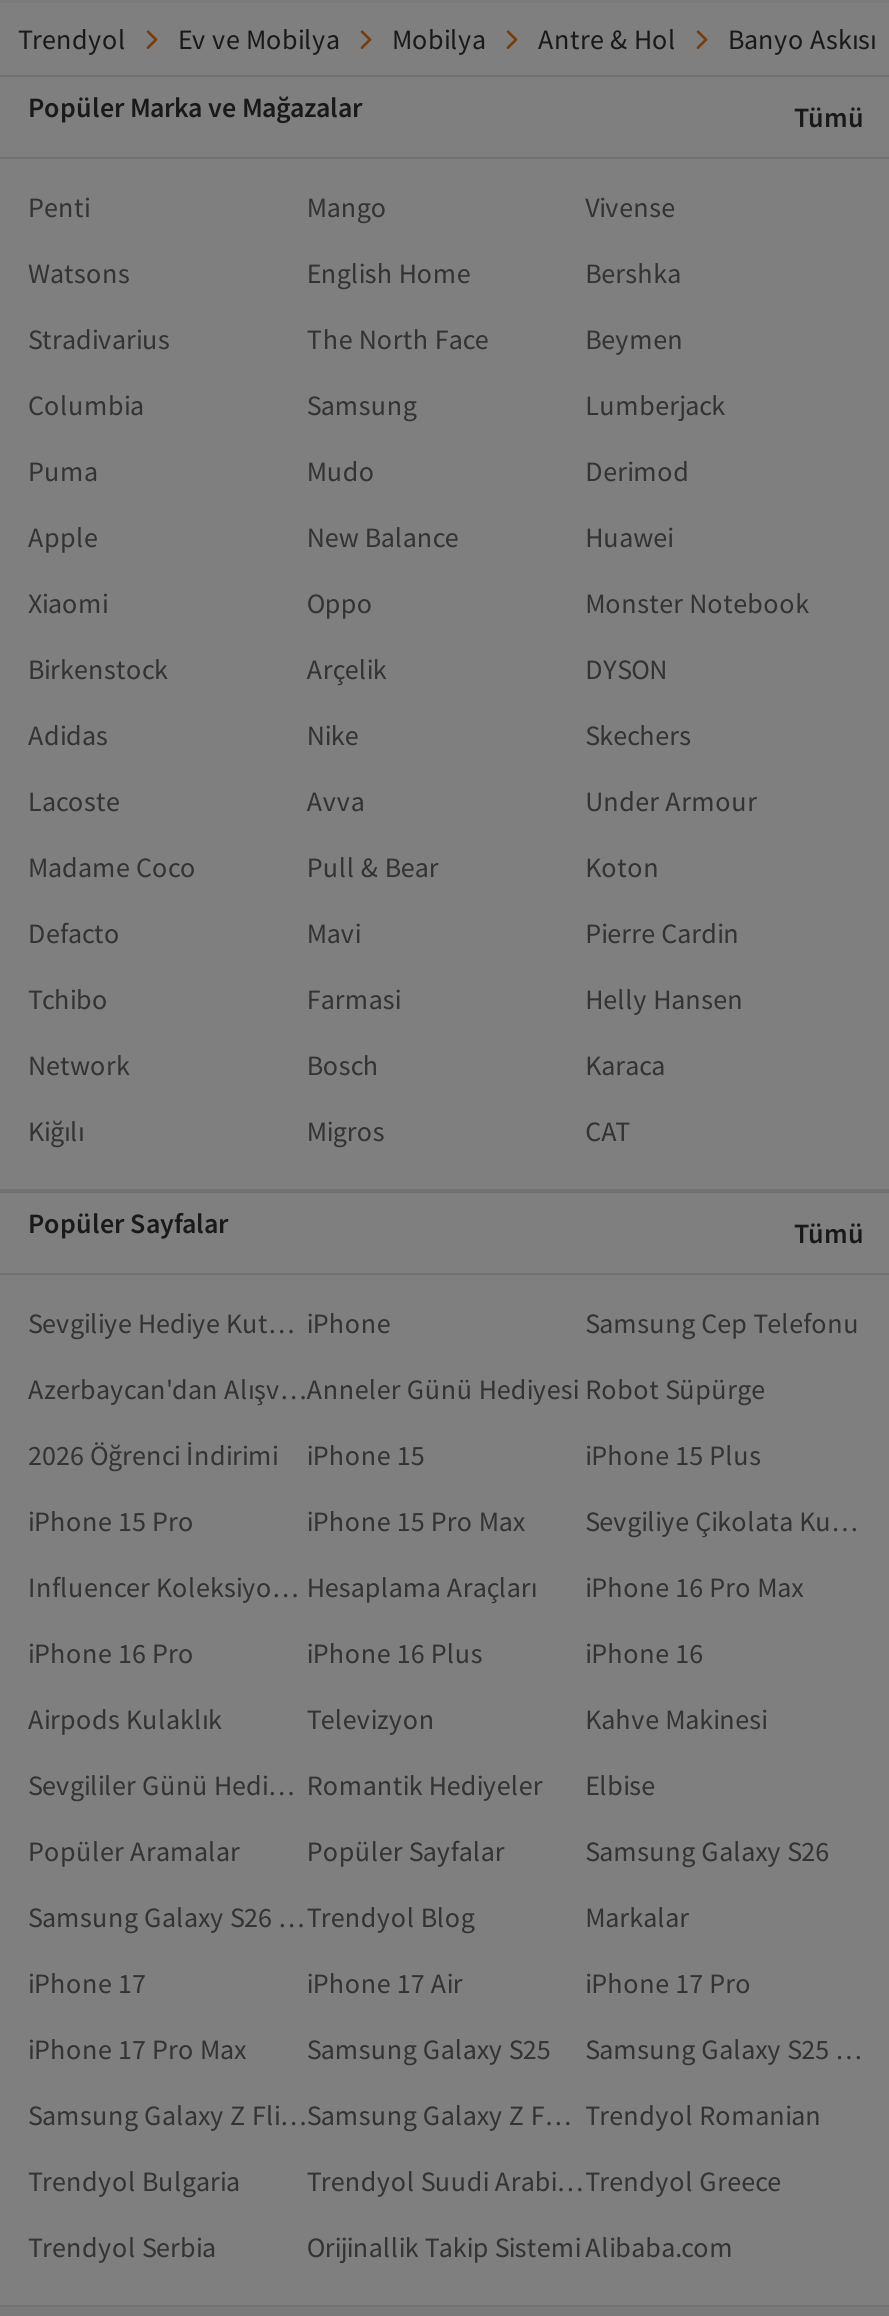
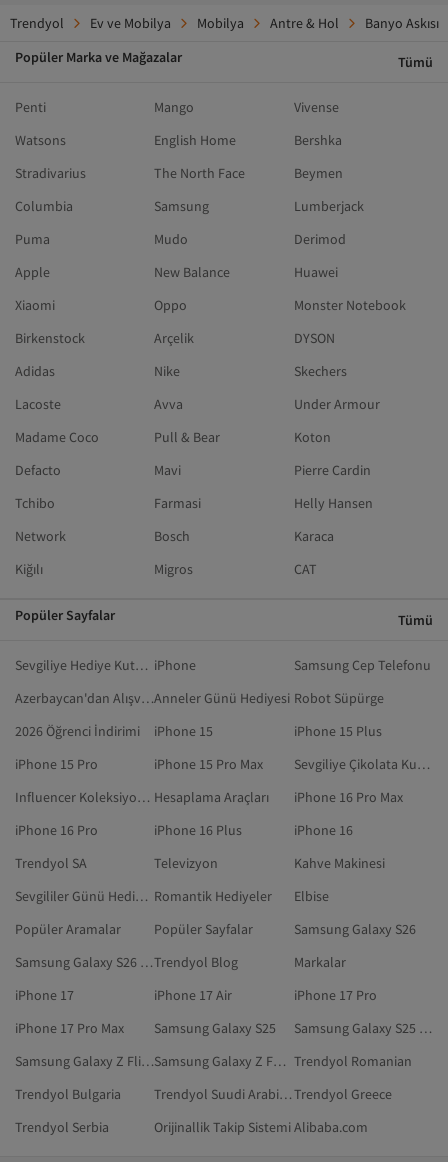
[28,1701,222,1737] Airpods Kulaklık -> [15,854,87,872] Trendyol SA

